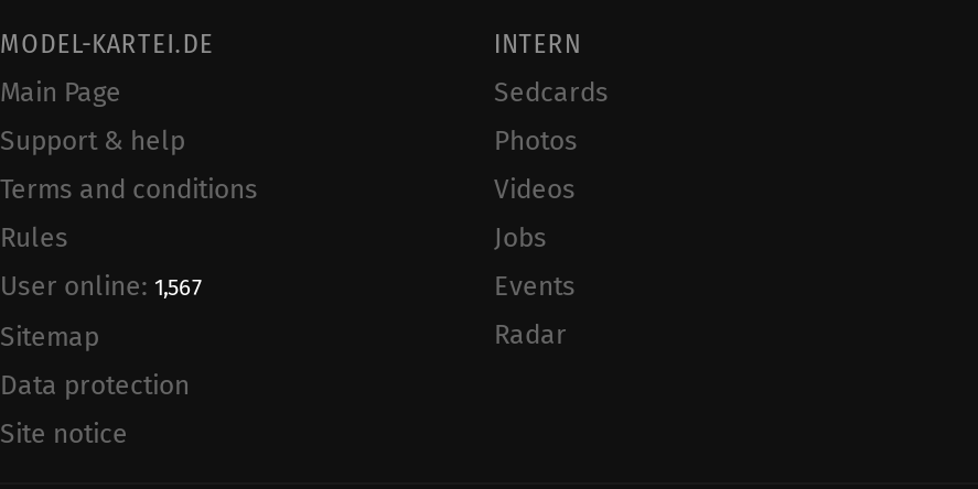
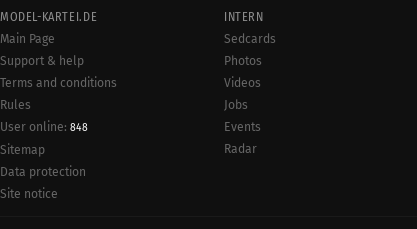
[0,271,203,302] User online: 1,567 -> [0,120,88,134] User online: 848

